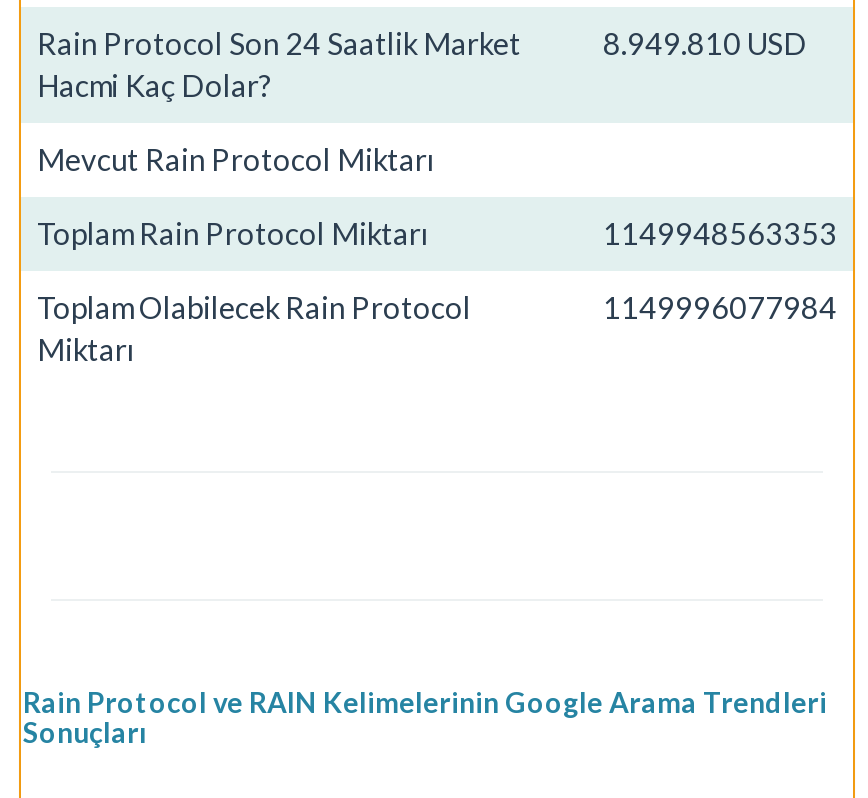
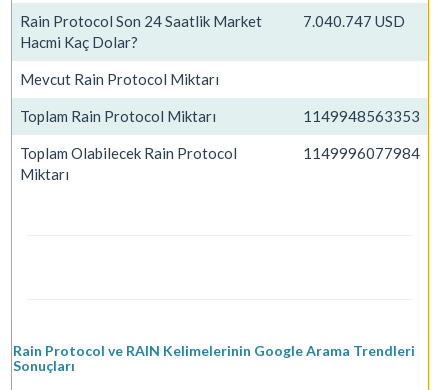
[603,25,807,61] 8.949.810 USD -> [303,12,405,30] 7.040.747 USD

